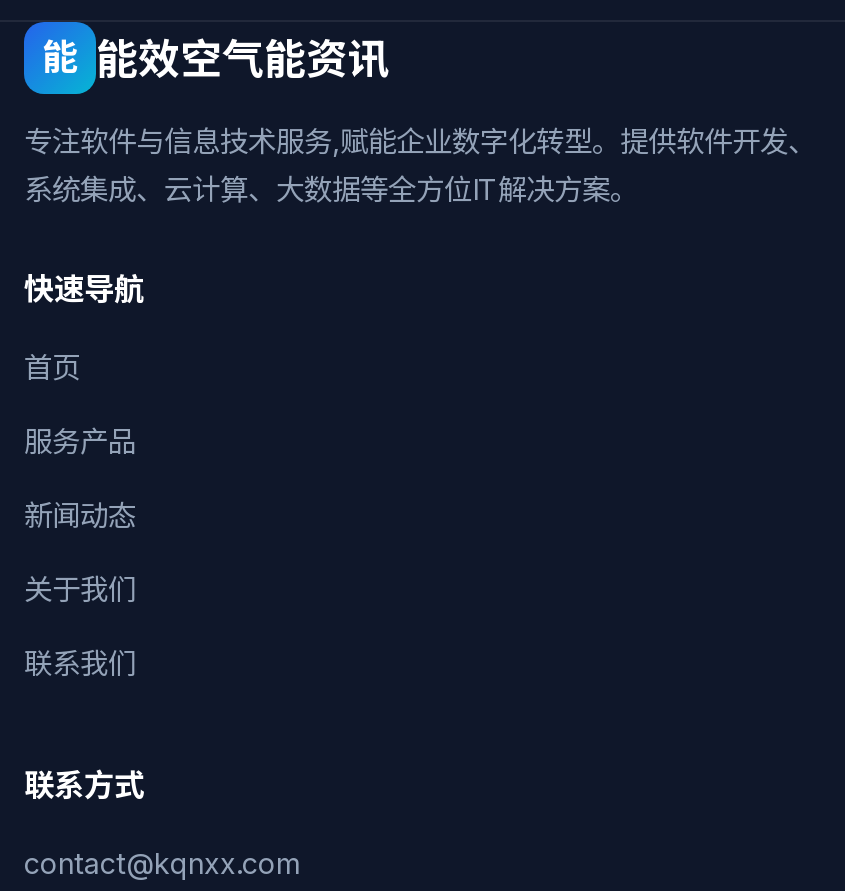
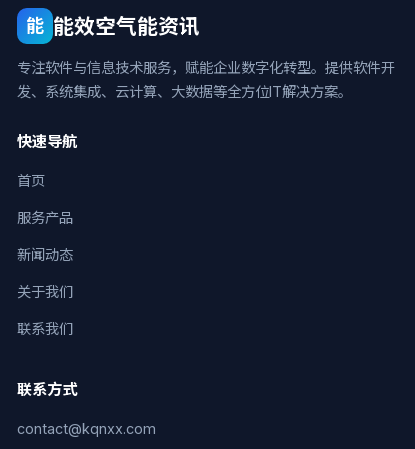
[24,124,816,206] 专注软件与信息技术服务,赋能企业数字化转型。提供软件开发、 | 系统集成、云计算、大数据等全方位IT解决方案。 -> [17,59,395,100] 专注软件与信息技术服务，赋能企业数字化转型。提供软件开 | 发、系统集成、云计算、大数据等全方位IT解决方案。

